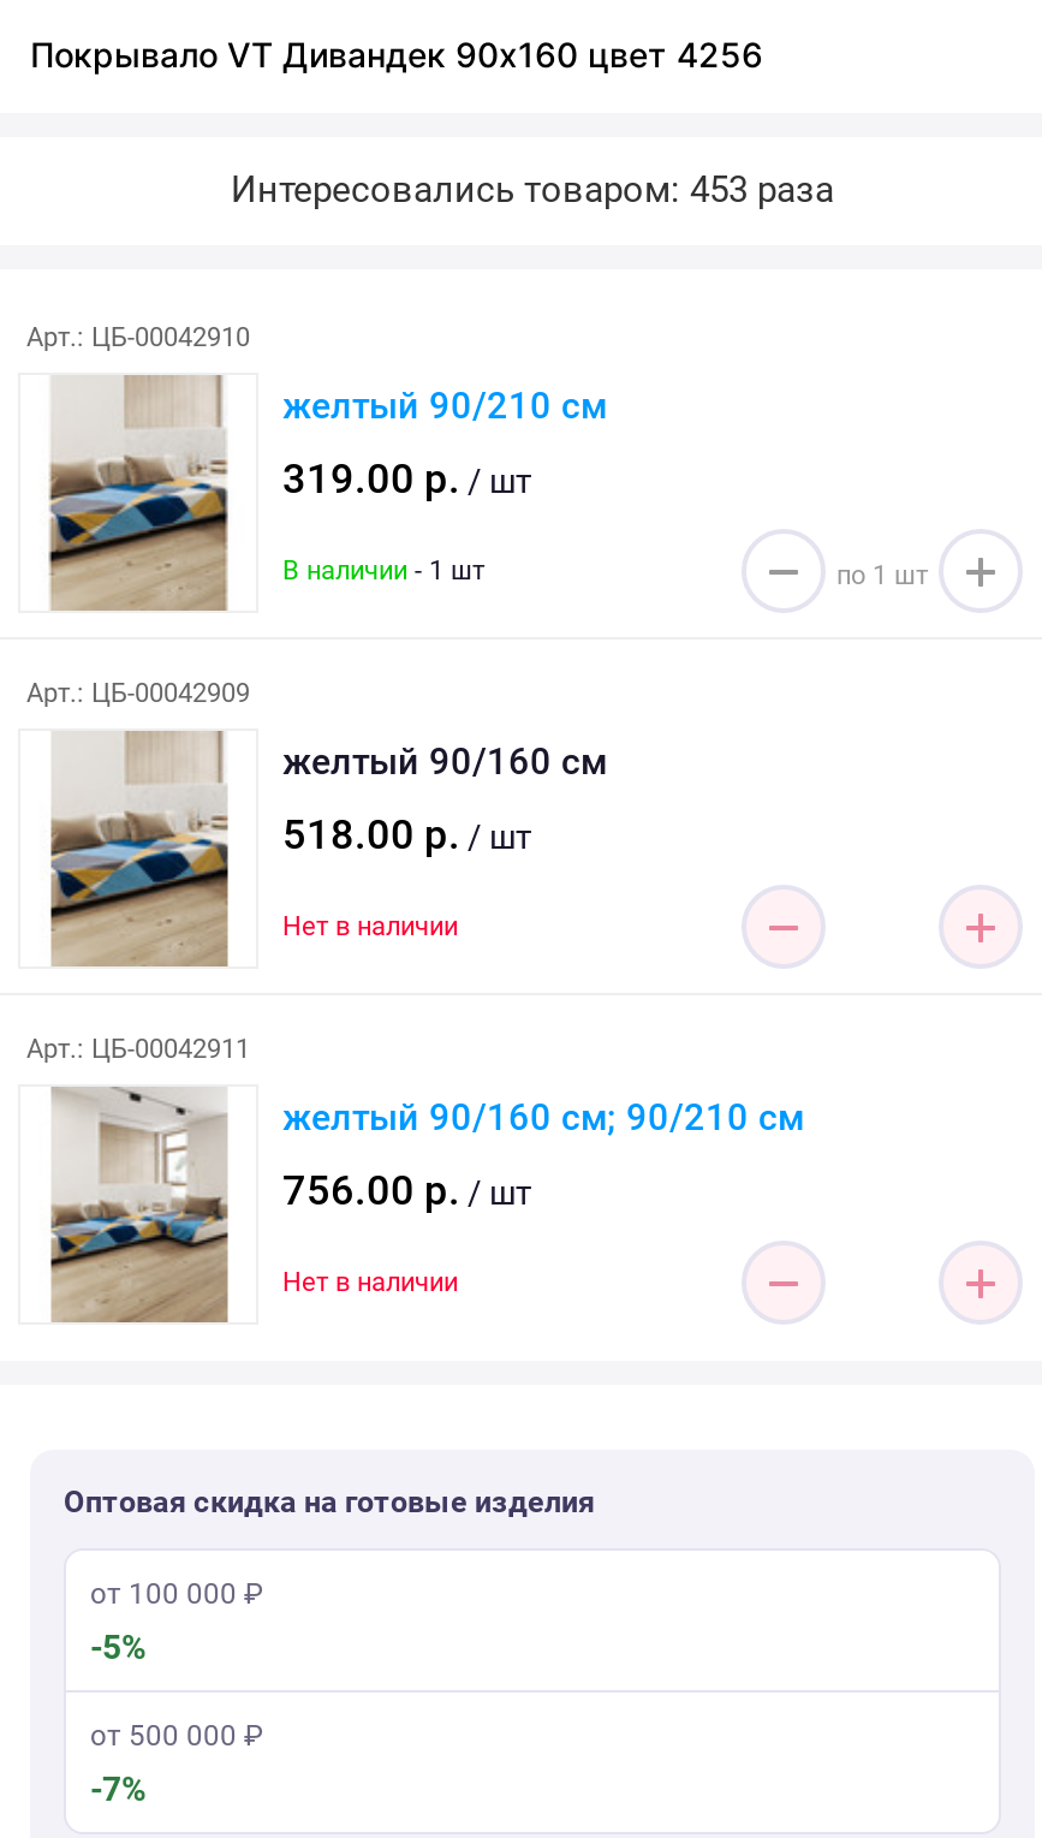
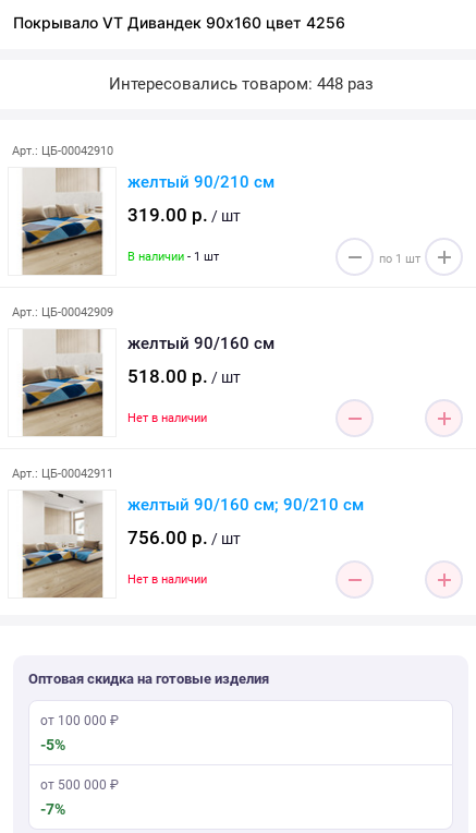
[231,168,834,212] Интересовались товаром: 453 раза -> [108,74,373,94] Интересовались товаром: 448 раз

